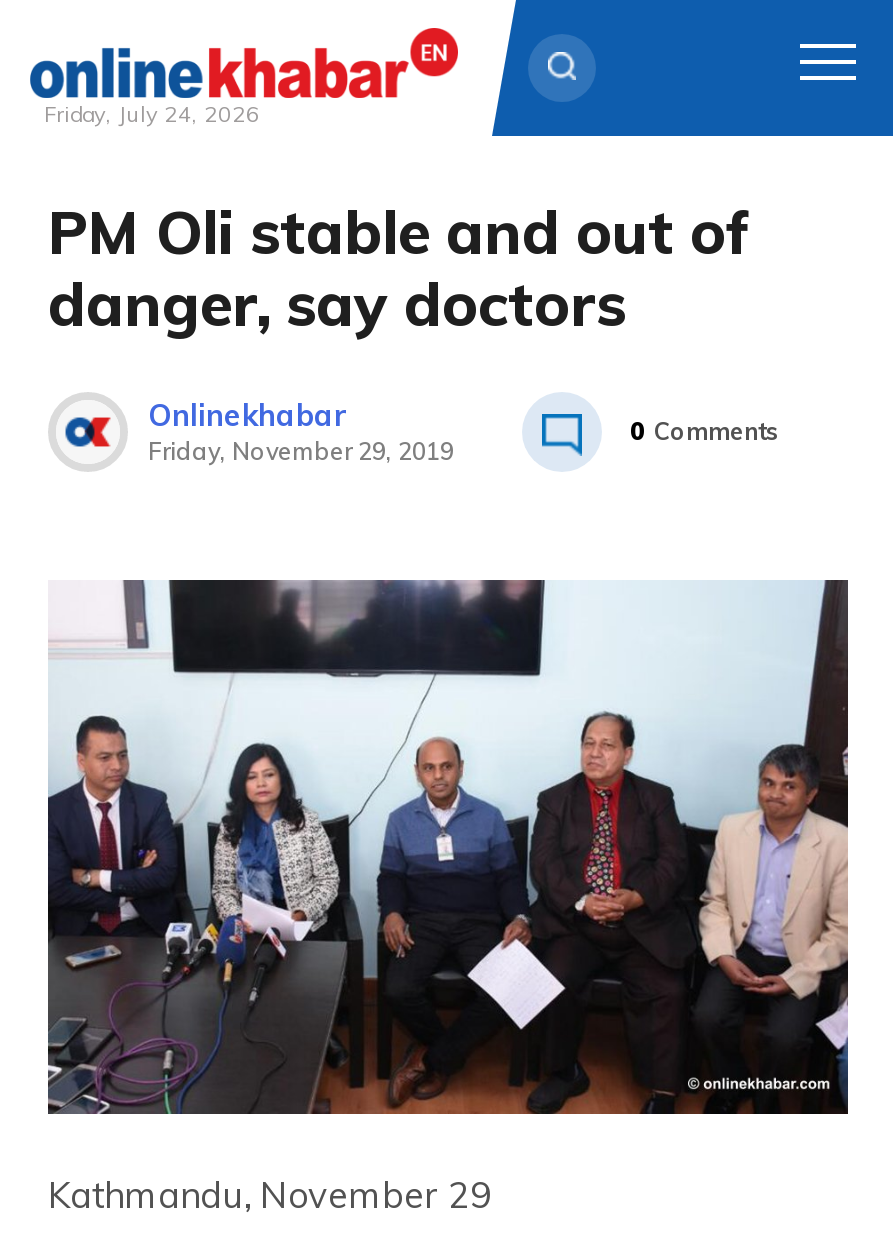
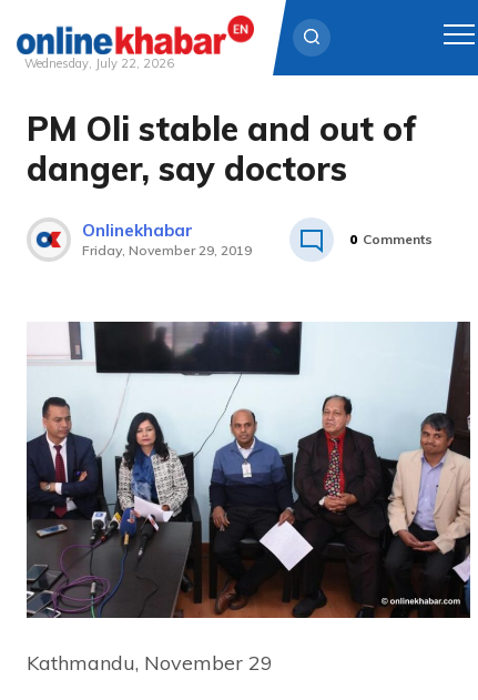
[44,100,260,128] Friday, July 24, 2026 -> [24,55,174,71] Wednesday, July 22, 2026

